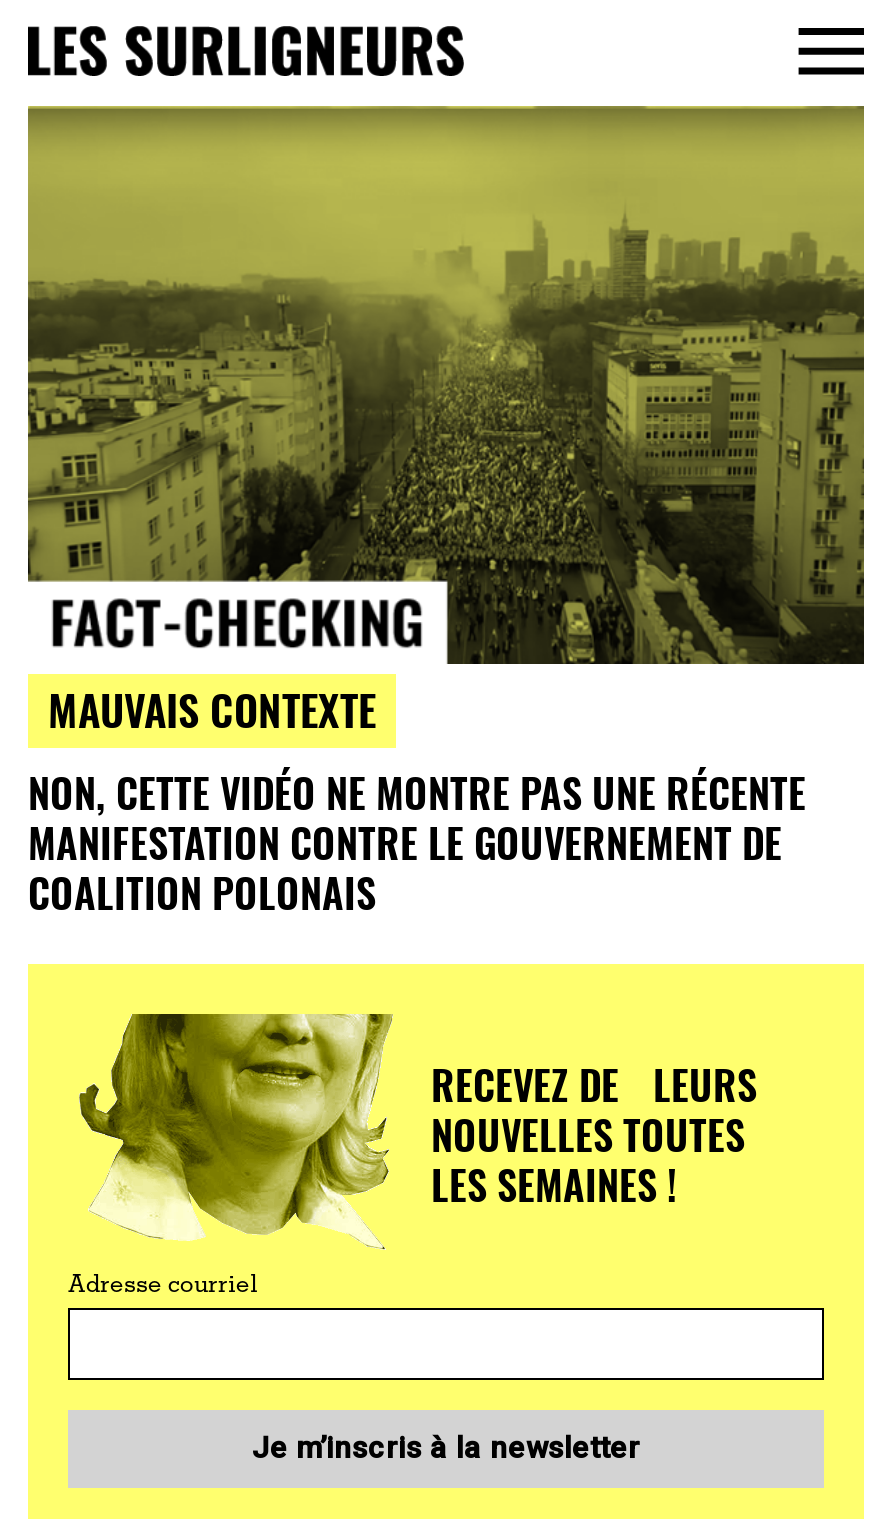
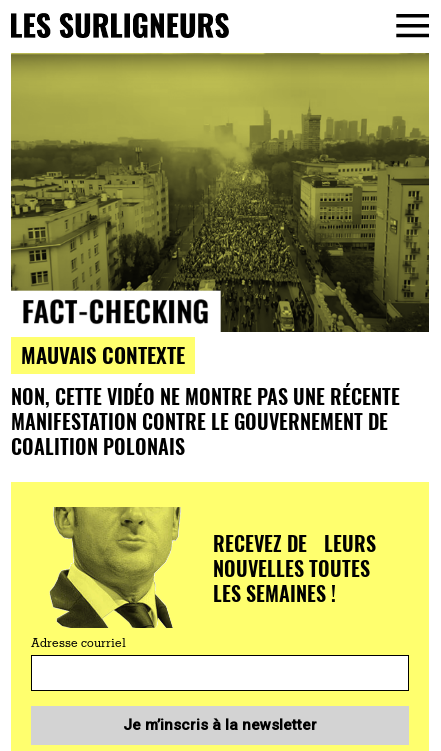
[78,1012,392,1256] [image] -> [37,506,192,629] [image]

